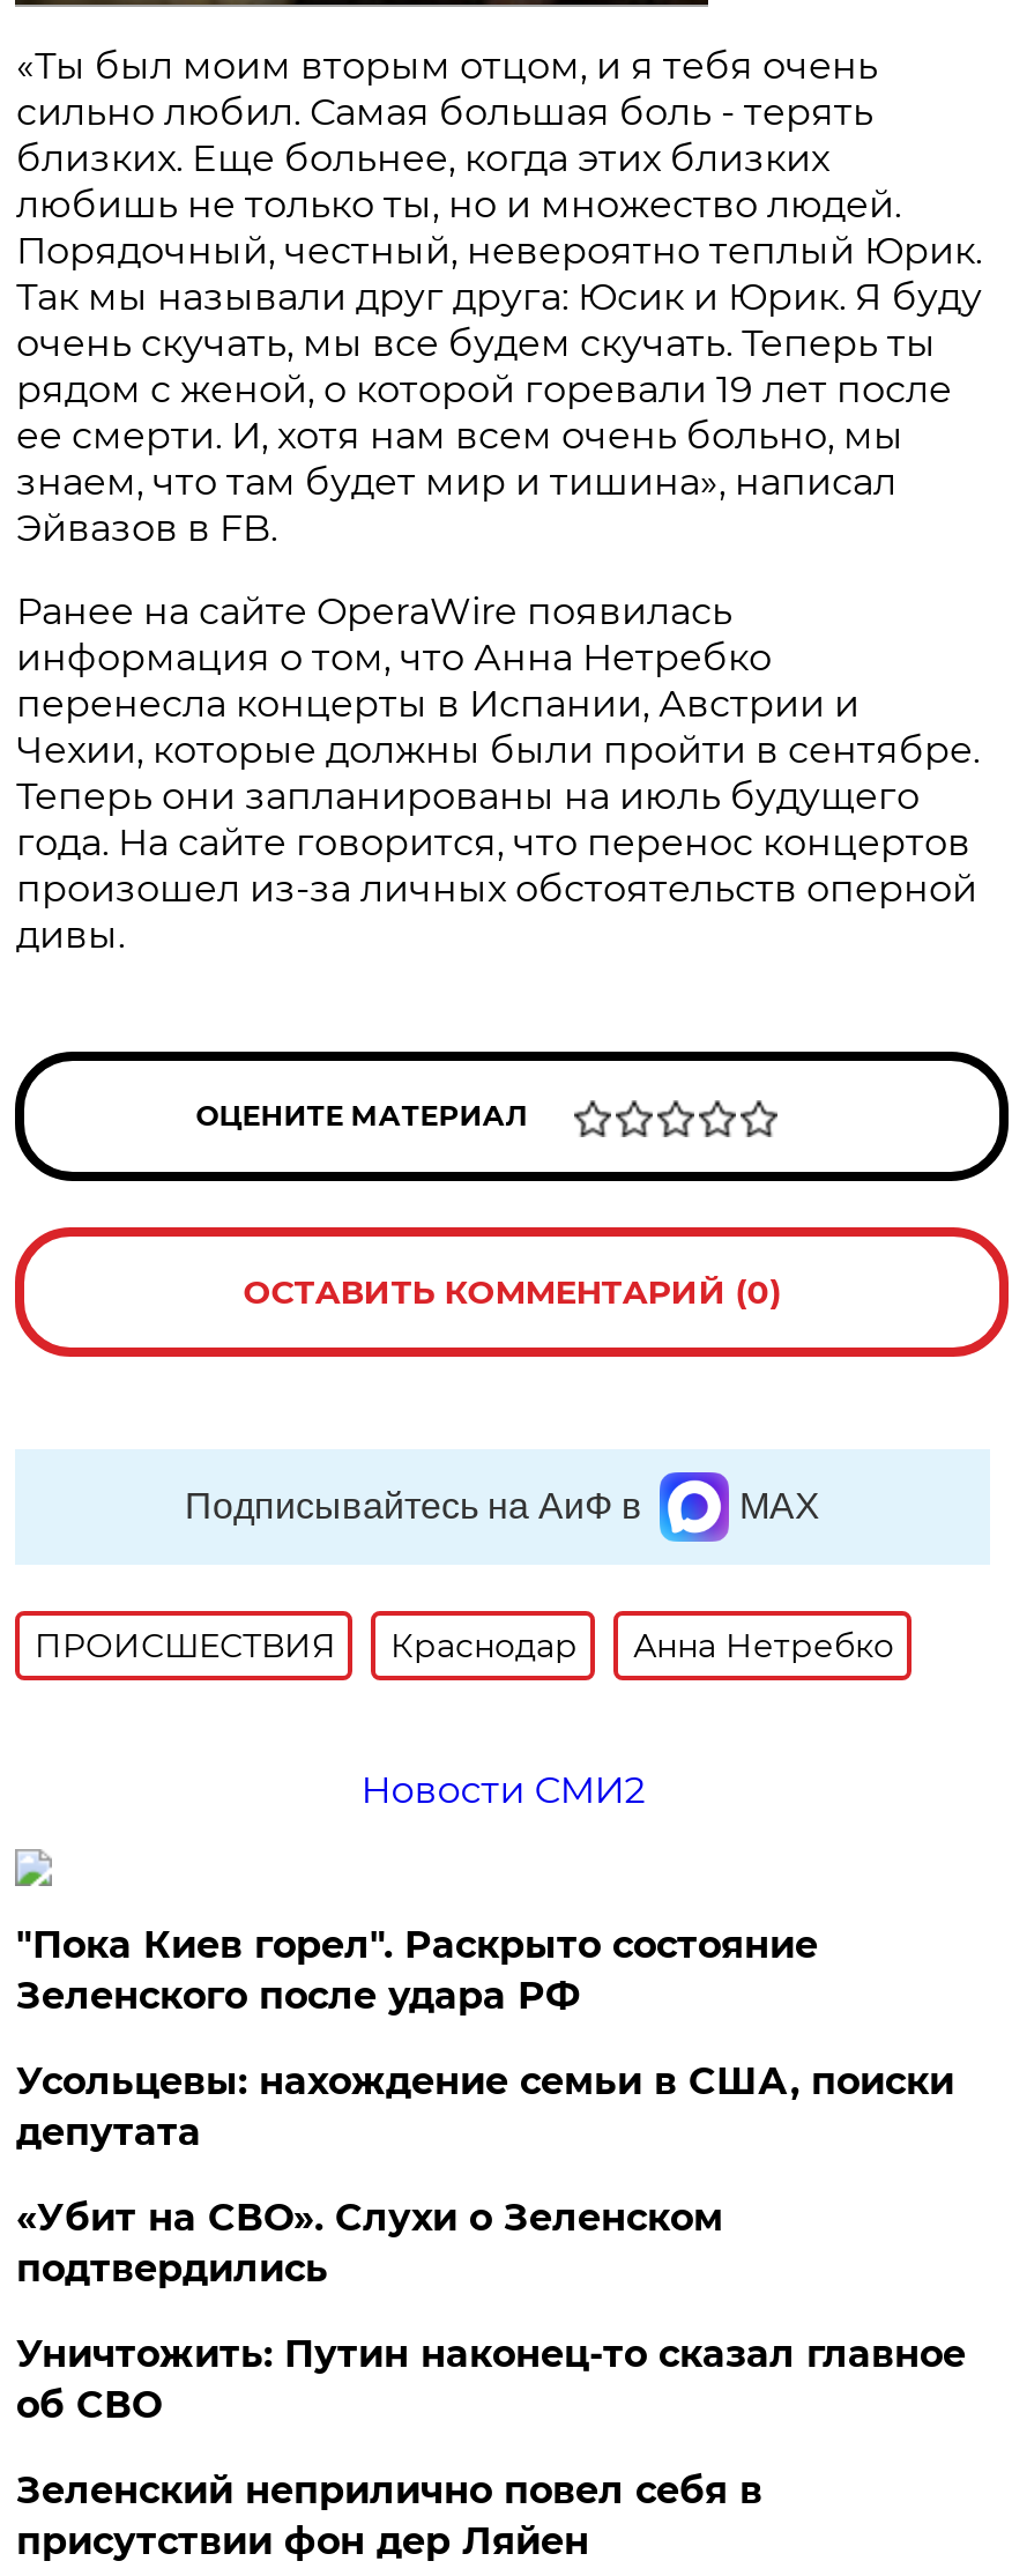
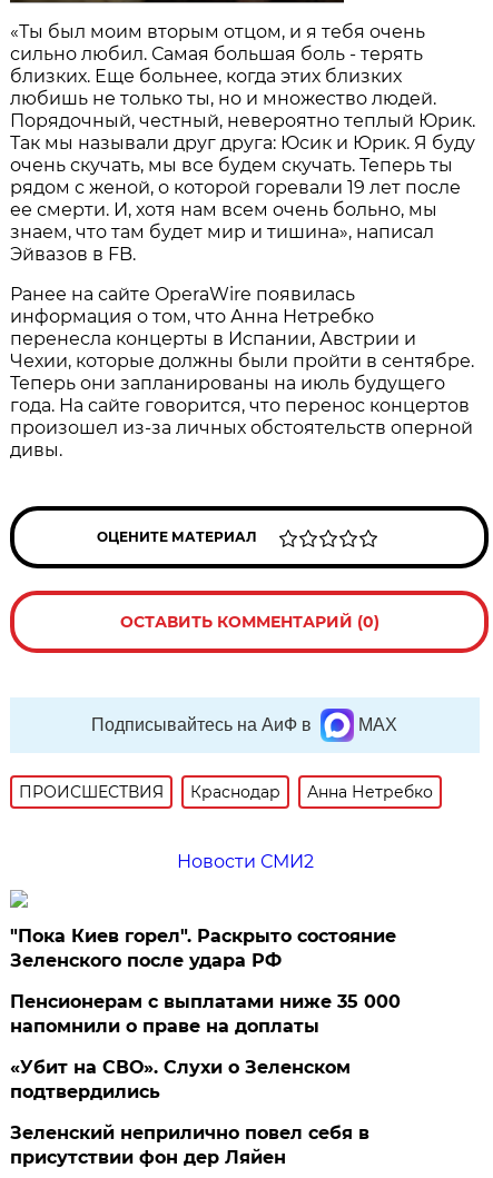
[16,2059,954,2154] Усольцевы: нахождение семьи в США, поиски | депутата -> [10,991,401,1037] Пенсионерам с выплатами ниже 35 000 | напомнили о праве на доплаты
[16,2332,966,2427] Уничтожить: Путин наконец-то сказал главное | об СВО -> none

